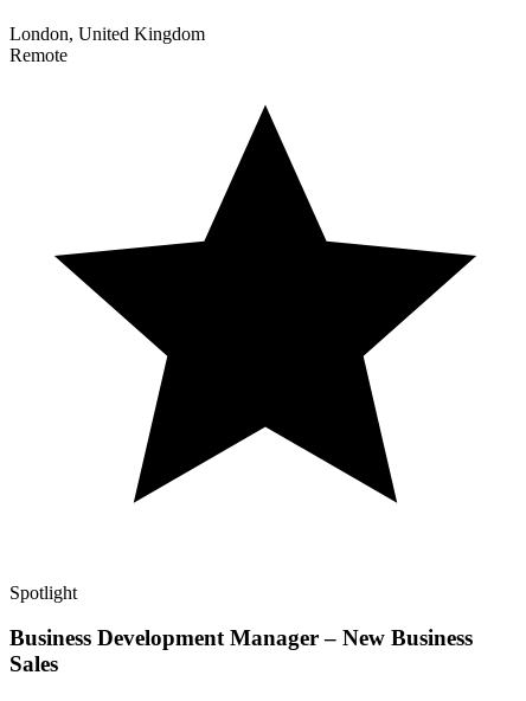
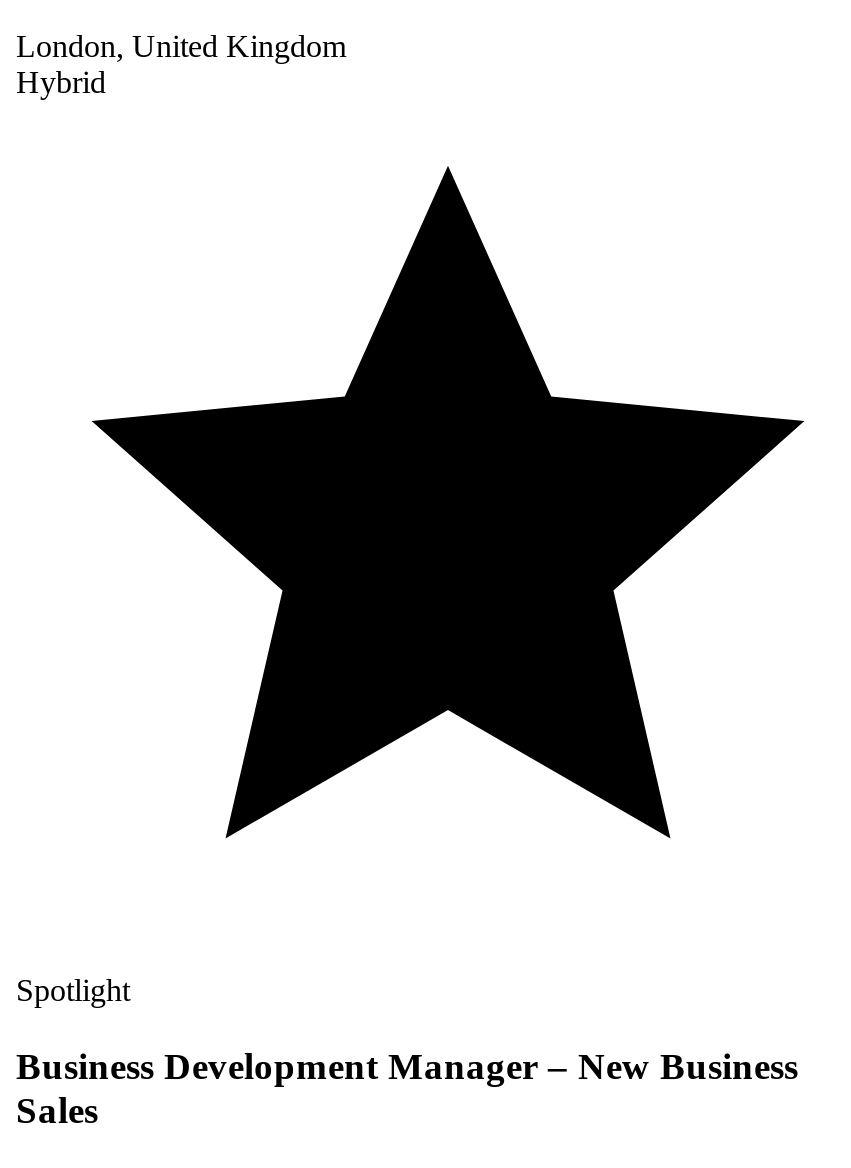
[9,44,68,65] Remote -> [16,64,106,98] Hybrid

